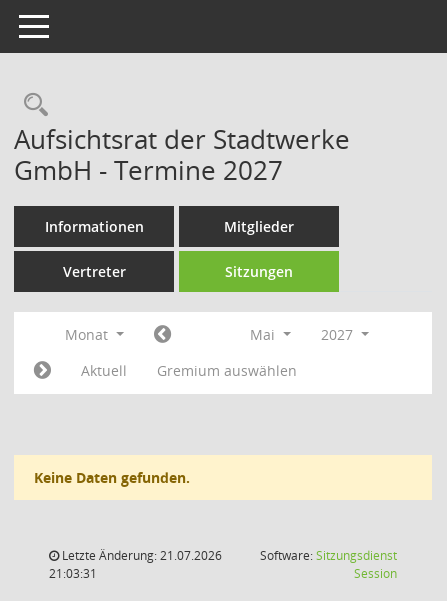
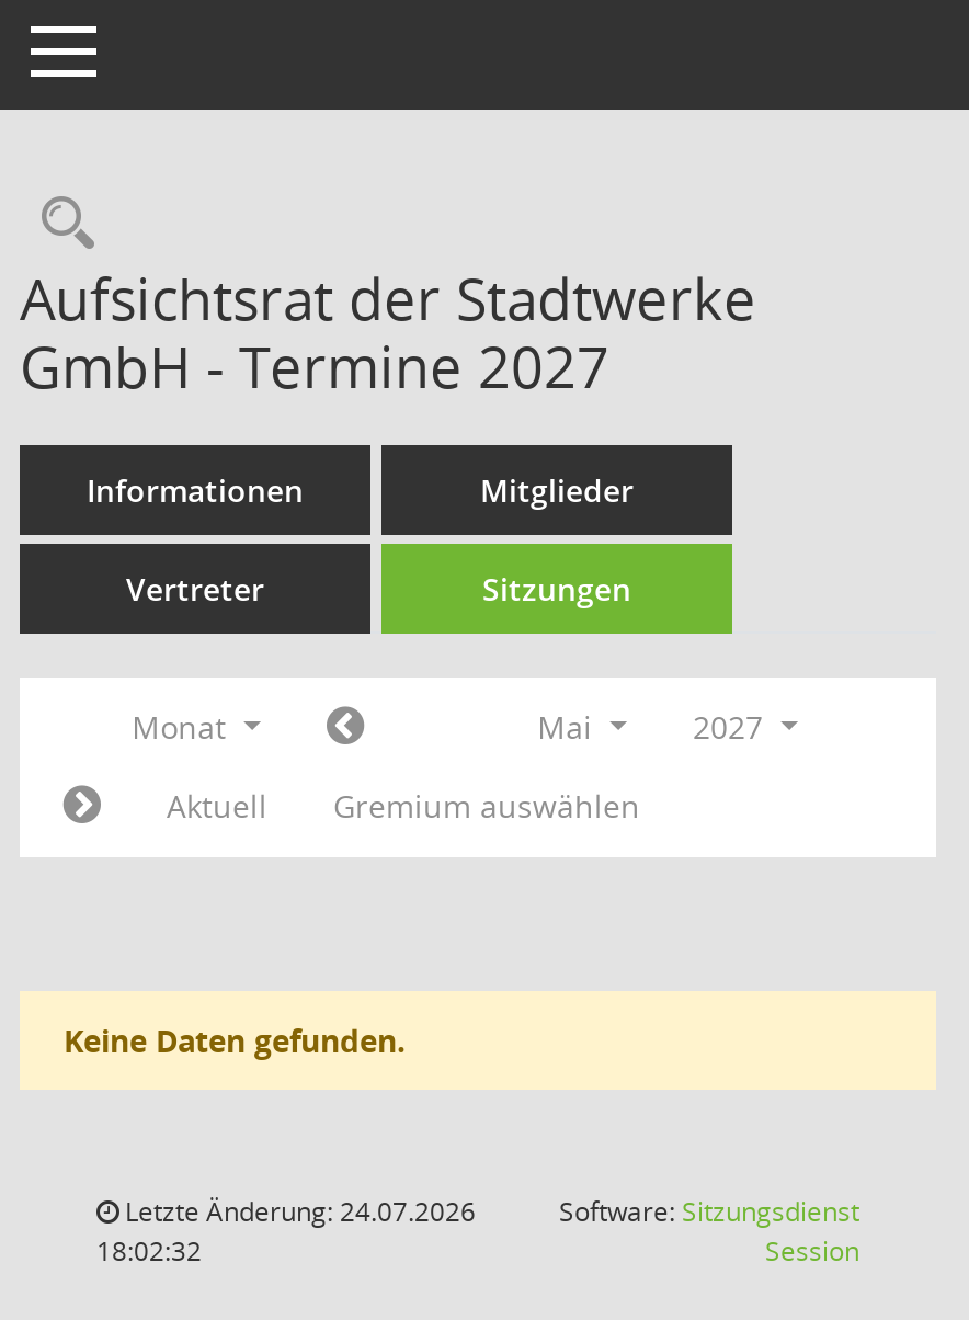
[59,547,222,564] Letzte Änderung: 21.07.2026 -> [118,1193,476,1230] Letzte Änderung: 24.07.2026
[49,565,97,582] 21:03:31 -> [96,1232,202,1270] 18:02:32

